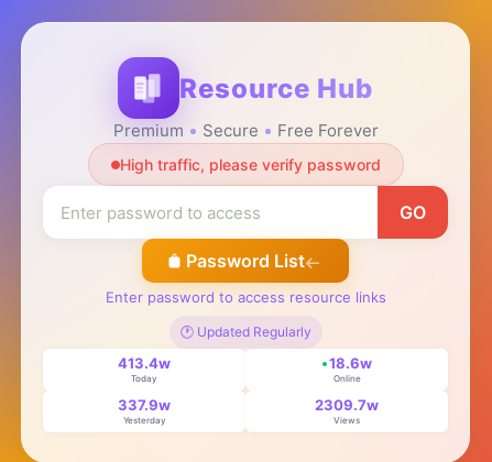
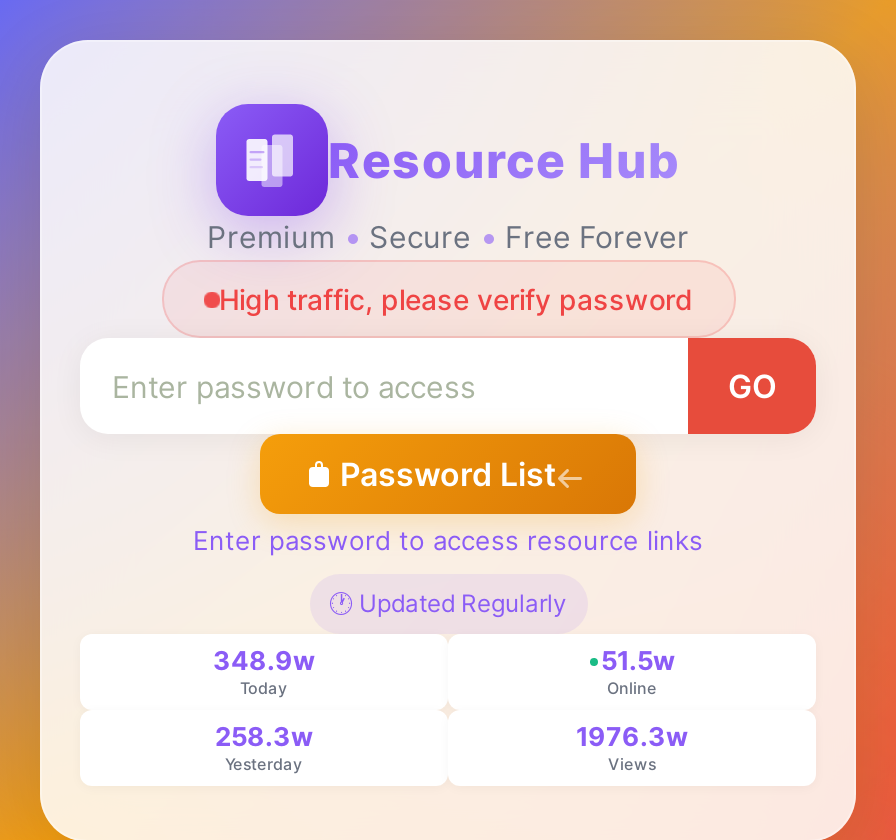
[118,354,171,372] 413.4w -> [213,644,315,676] 348.9w
[329,354,371,372] 18.6w -> [601,644,675,676] 51.5w
[118,396,171,414] 337.9w -> [215,720,313,752] 258.3w
[315,396,379,414] 2309.7w -> [576,720,688,752] 1976.3w

